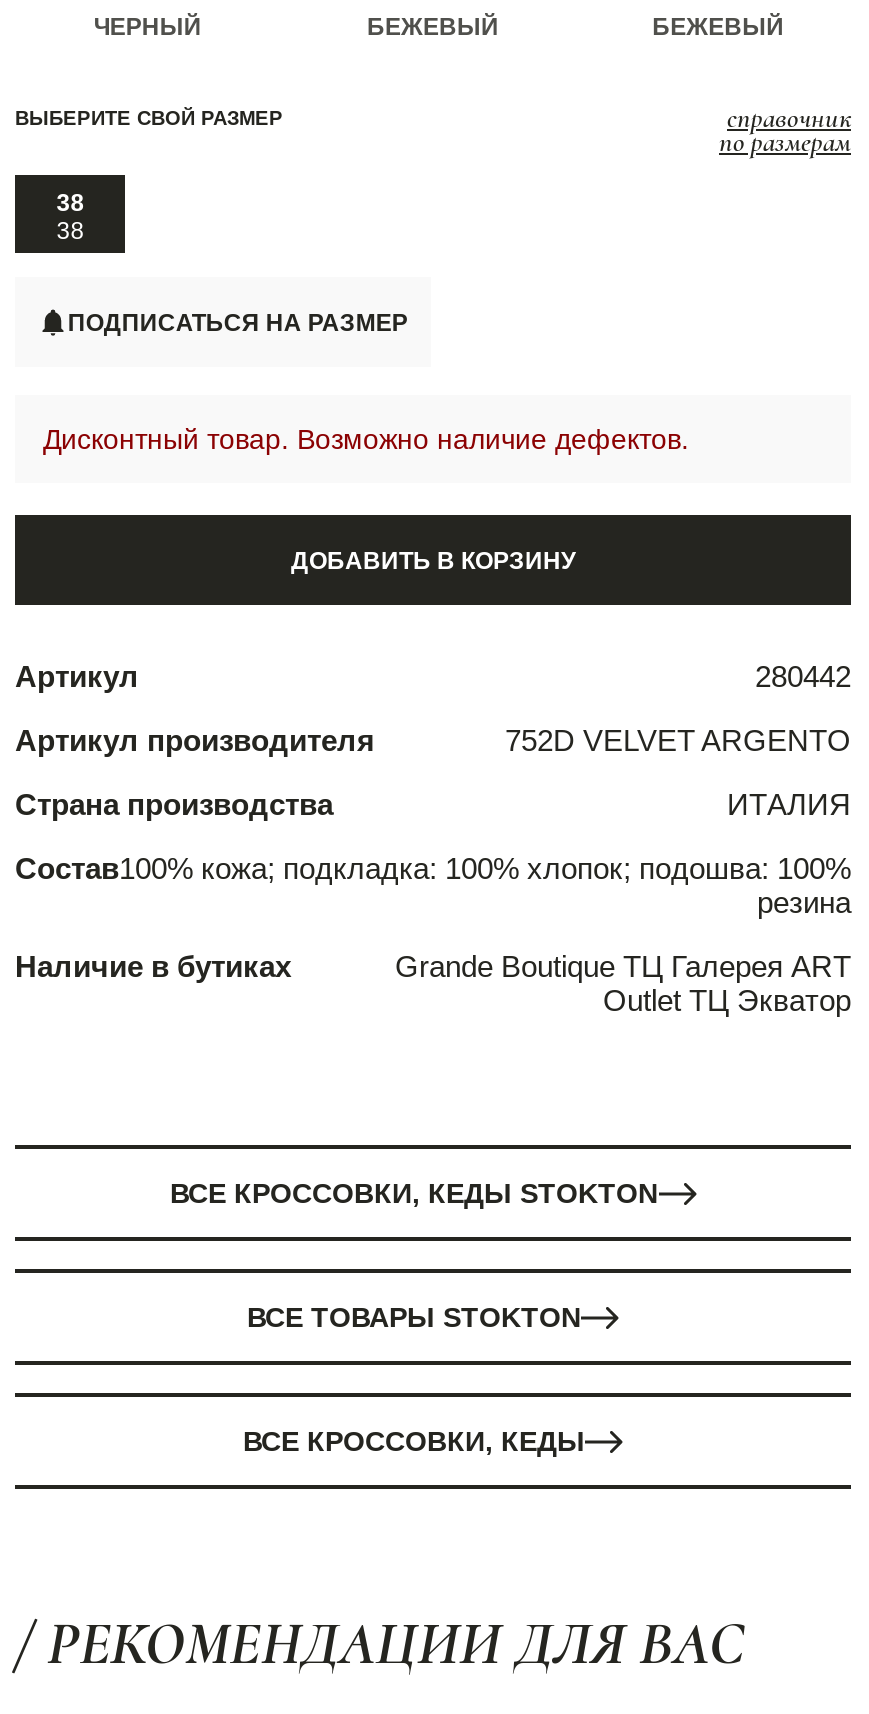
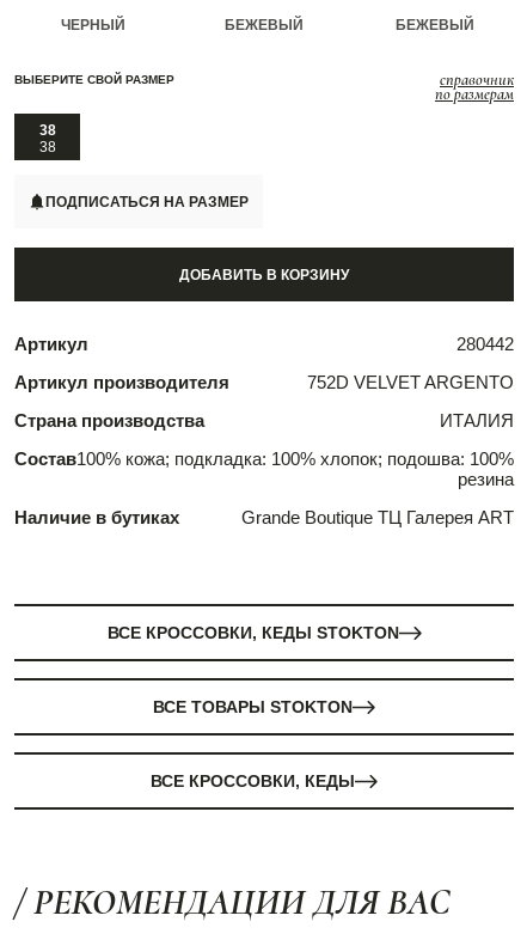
[43,423,689,455] Дисконтный товар. Возможно наличие дефектов. -> none
[603,983,851,1017] Outlet ТЦ Экватор -> none

